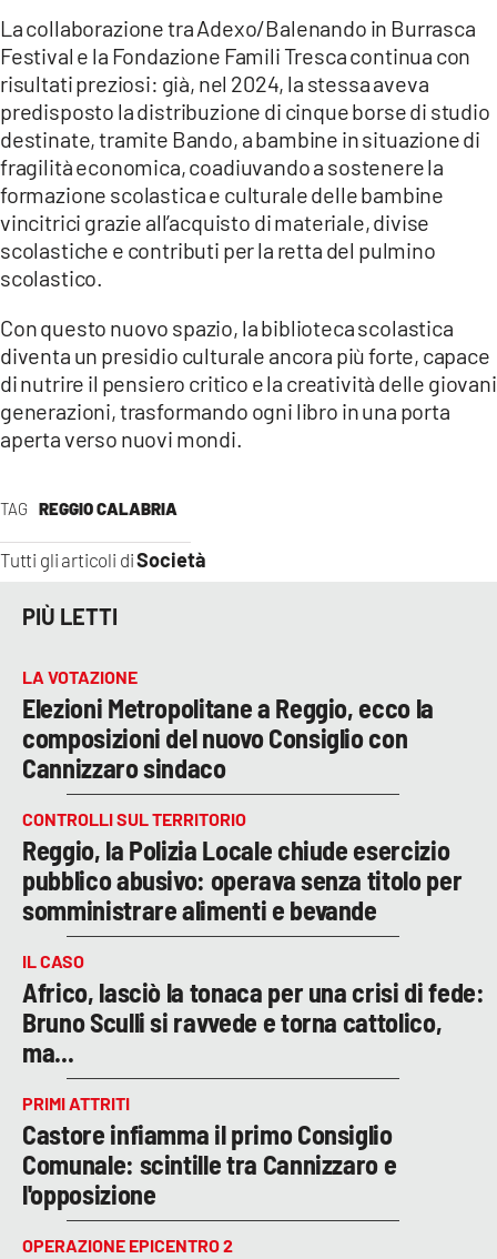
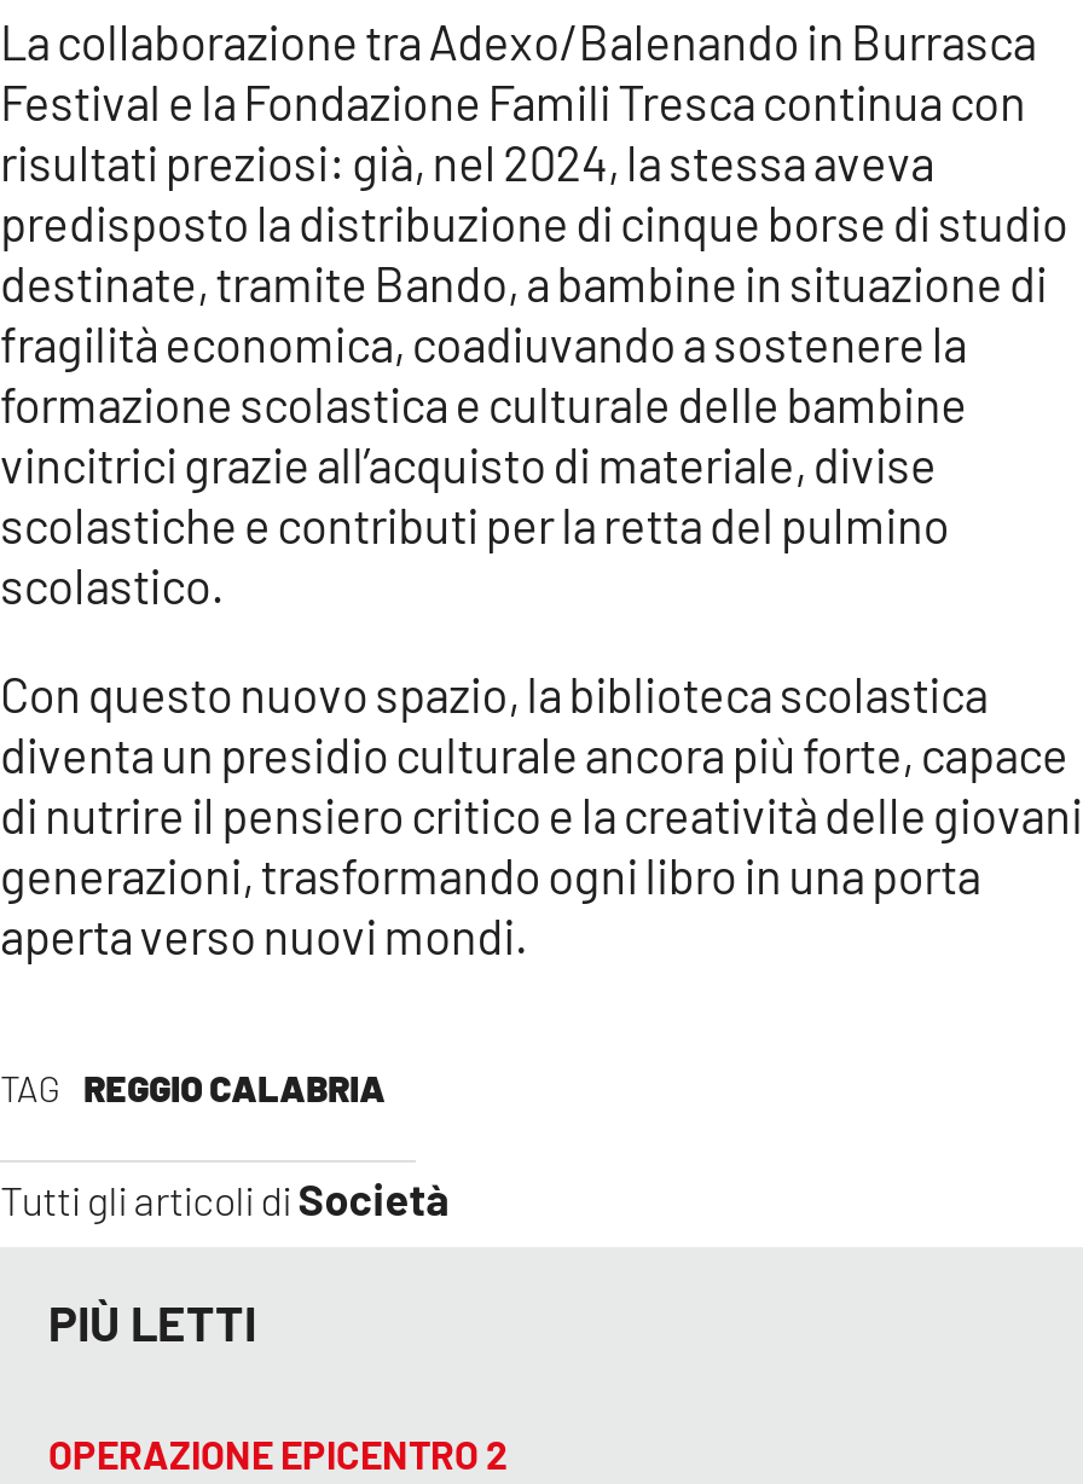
[22,666,484,1210] LA VOTAZIONE | Elezioni Metropolitane a Reggio, ecco la | composizioni del nuovo Consiglio con | Cannizzaro sindaco | CONTROLLI SUL TERRITORIO | Reggio, la Polizia Locale chiude esercizio | pubblico abusivo: operava senza titolo per | somministrare alimenti e bevande | IL CASO | Africo, lasciò la tonaca per una crisi di fede: | Bruno Sculli si ravvede e torna cattolico, | ma... | PRIMI ATTRITI | Castore infiamma il primo Consiglio | Comunale: scintille tra Cannizzaro e | l'opposizione -> none

